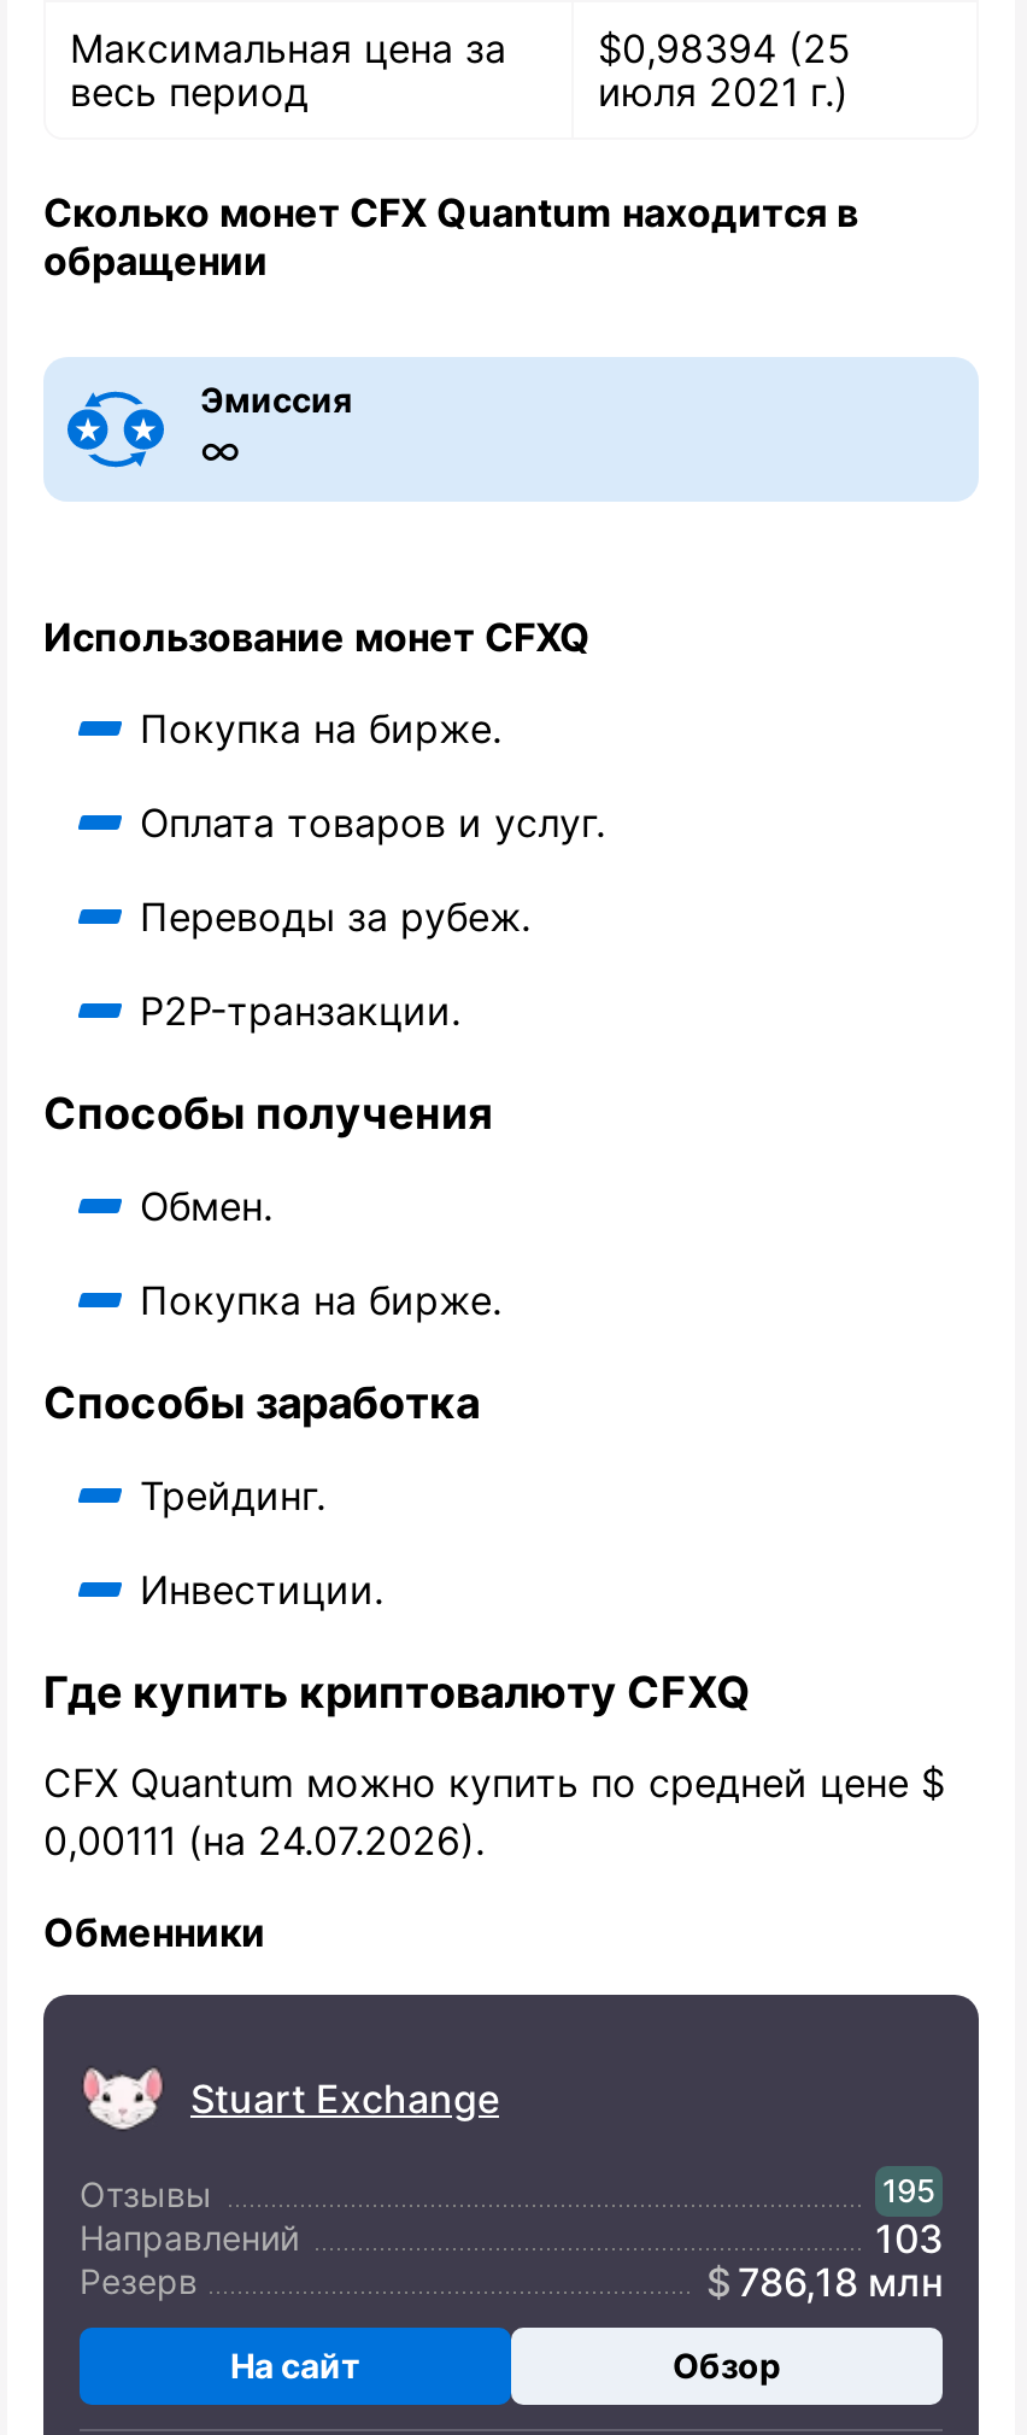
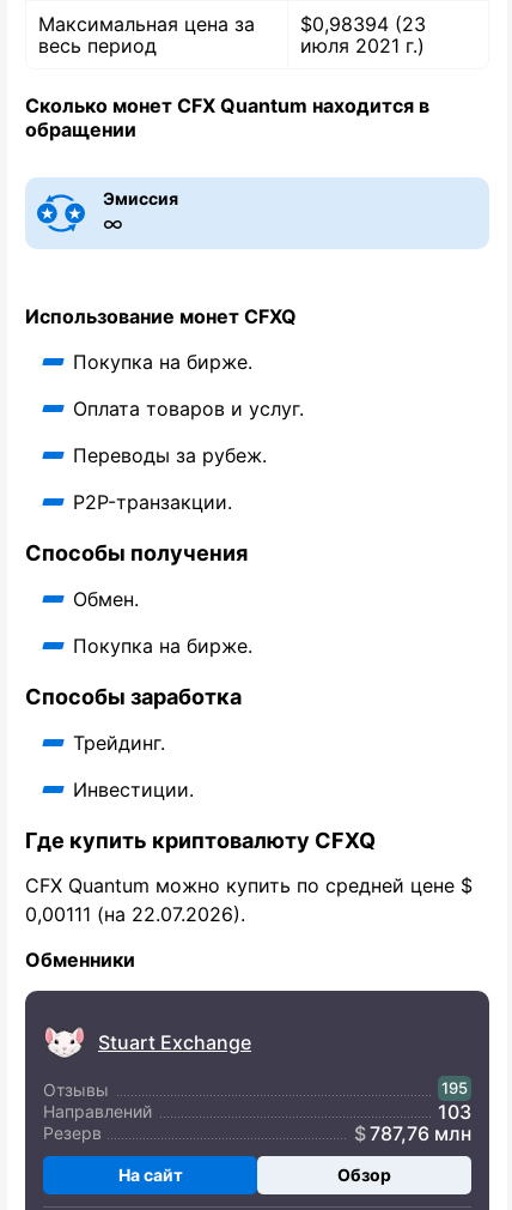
[70,23,851,72] Максимальная цена за $0,98394 (25 -> [38,12,426,36] Максимальная цена за $0,98394 (23
[43,1818,485,1866] 0,00111 (на 24.07.2026). -> [25,903,245,927] 0,00111 (на 22.07.2026).
[738,2259,943,2307] 786,18 млн -> [370,1122,471,1146] 787,76 млн

